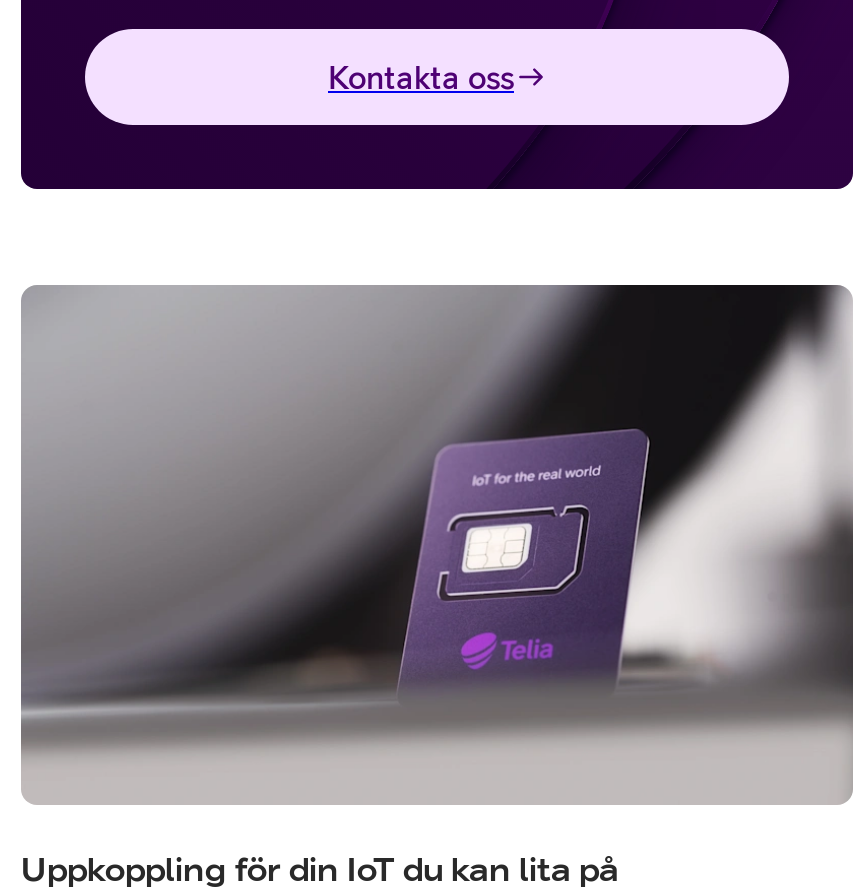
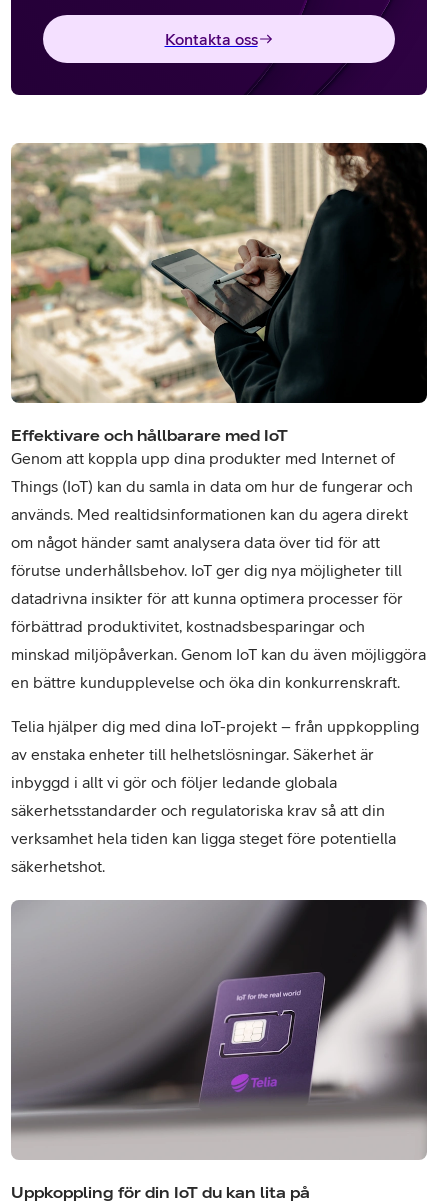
none -> [11,142,427,875] [image] | Effektivare och hållbarare med IoT | Genom att koppla upp dina produkter med Internet of | Things (IoT) kan du samla in data om hur de fungerar och | används. Med realtidsinformationen kan du agera direkt | om något händer samt analysera data över tid för att | förutse underhållsbehov. IoT ger dig nya möjligheter till | datadrivna insikter för att kunna optimera processer för | förbättrad produktivitet, kostnadsbesparingar och | minskad miljöpåverkan. Genom IoT kan du även möjliggöra | en bättre kundupplevelse och öka din konkurrenskraft. | Telia hjälper dig med dina IoT-projekt – från uppkoppling | av enstaka enheter till helhetslösningar. Säkerhet är | inbyggd i allt vi gör och följer ledande globala | säkerhetsstandarder och regulatoriska krav så att din | verksamhet hela tiden kan ligga steget före potentiella | säkerhetshot.

